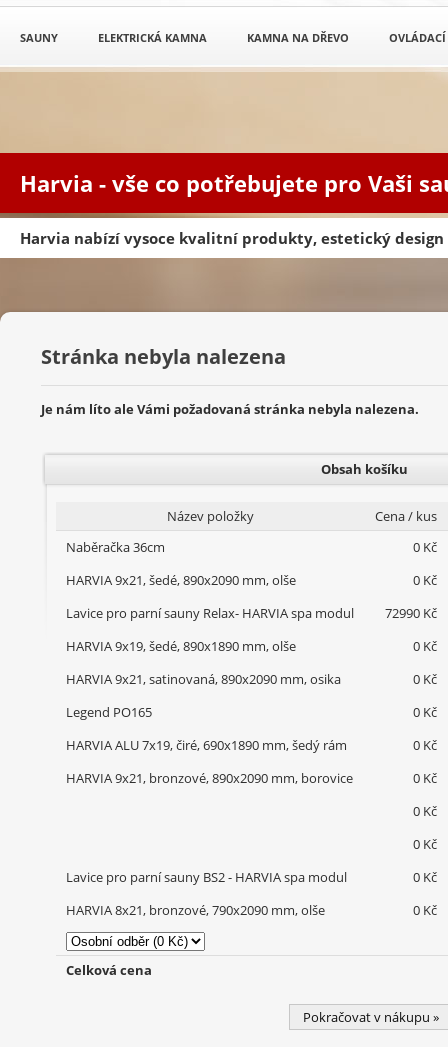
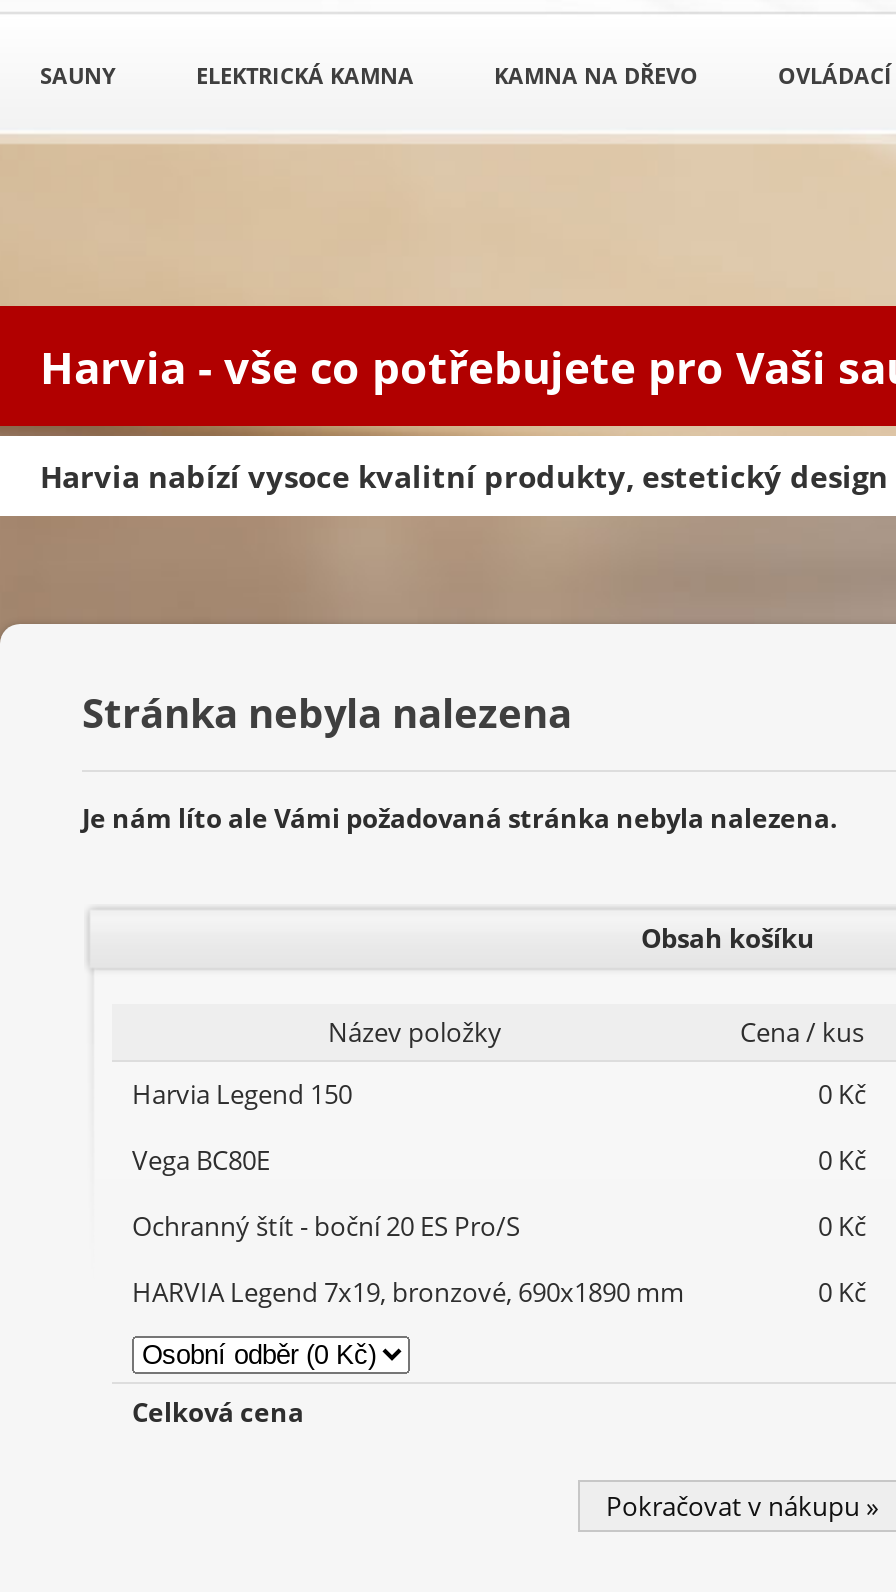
[66,538,165,556] Naběračka 36cm -> [132,1076,352,1112] Harvia Legend 150
[66,571,296,589] HARVIA 9x21, šedé, 890x2090 mm, olše -> [132,1142,270,1178] Vega BC80E
[66,604,437,655] Lavice pro parní sauny Relax- HARVIA spa modul | 72990 Kč | HARVIA 9x19, šedé, 890x1890 mm, olše -> [132,1208,520,1244] Ochranný štít - boční 20 ES Pro/S
[66,670,437,919] HARVIA 9x21, satinovaná, 890x2090 mm, osika | 0 Kč | Legend PO165 | 0 Kč | HARVIA ALU 7x19, čiré, 690x1890 mm, šedý rám | 0 Kč | HARVIA 9x21, bronzové, 890x2090 mm, borovice | 0 Kč | 0 Kč | 0 Kč | Lavice pro parní sauny BS2 - HARVIA spa modul | 0 Kč | HARVIA 8x21, bronzové, 790x2090 mm, olše -> [132,1274,684,1310] HARVIA Legend 7x19, bronzové, 690x1890 mm

